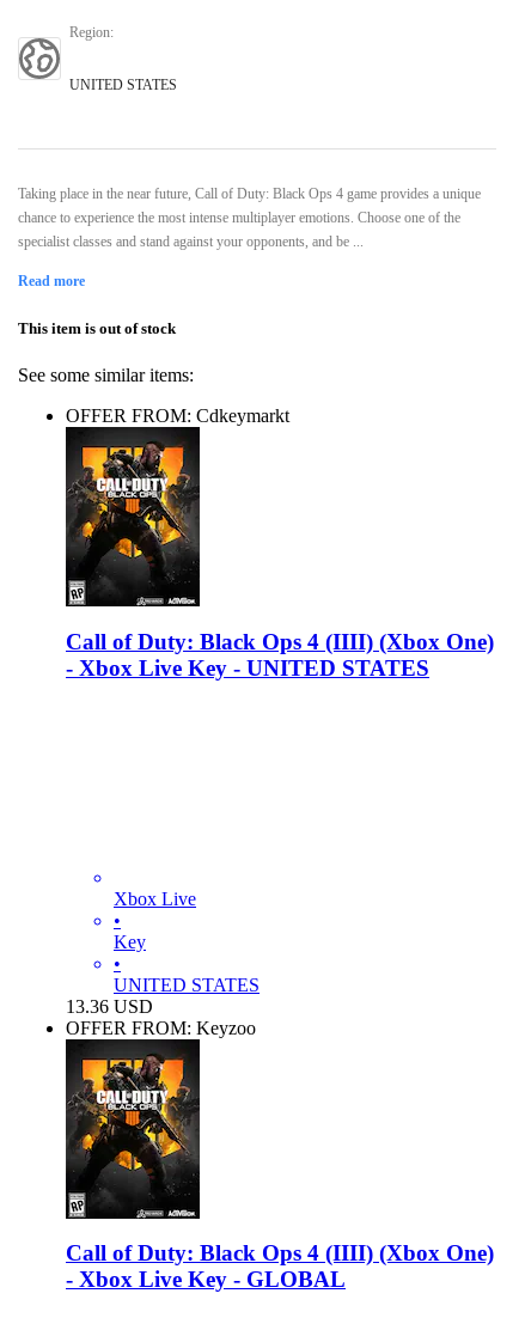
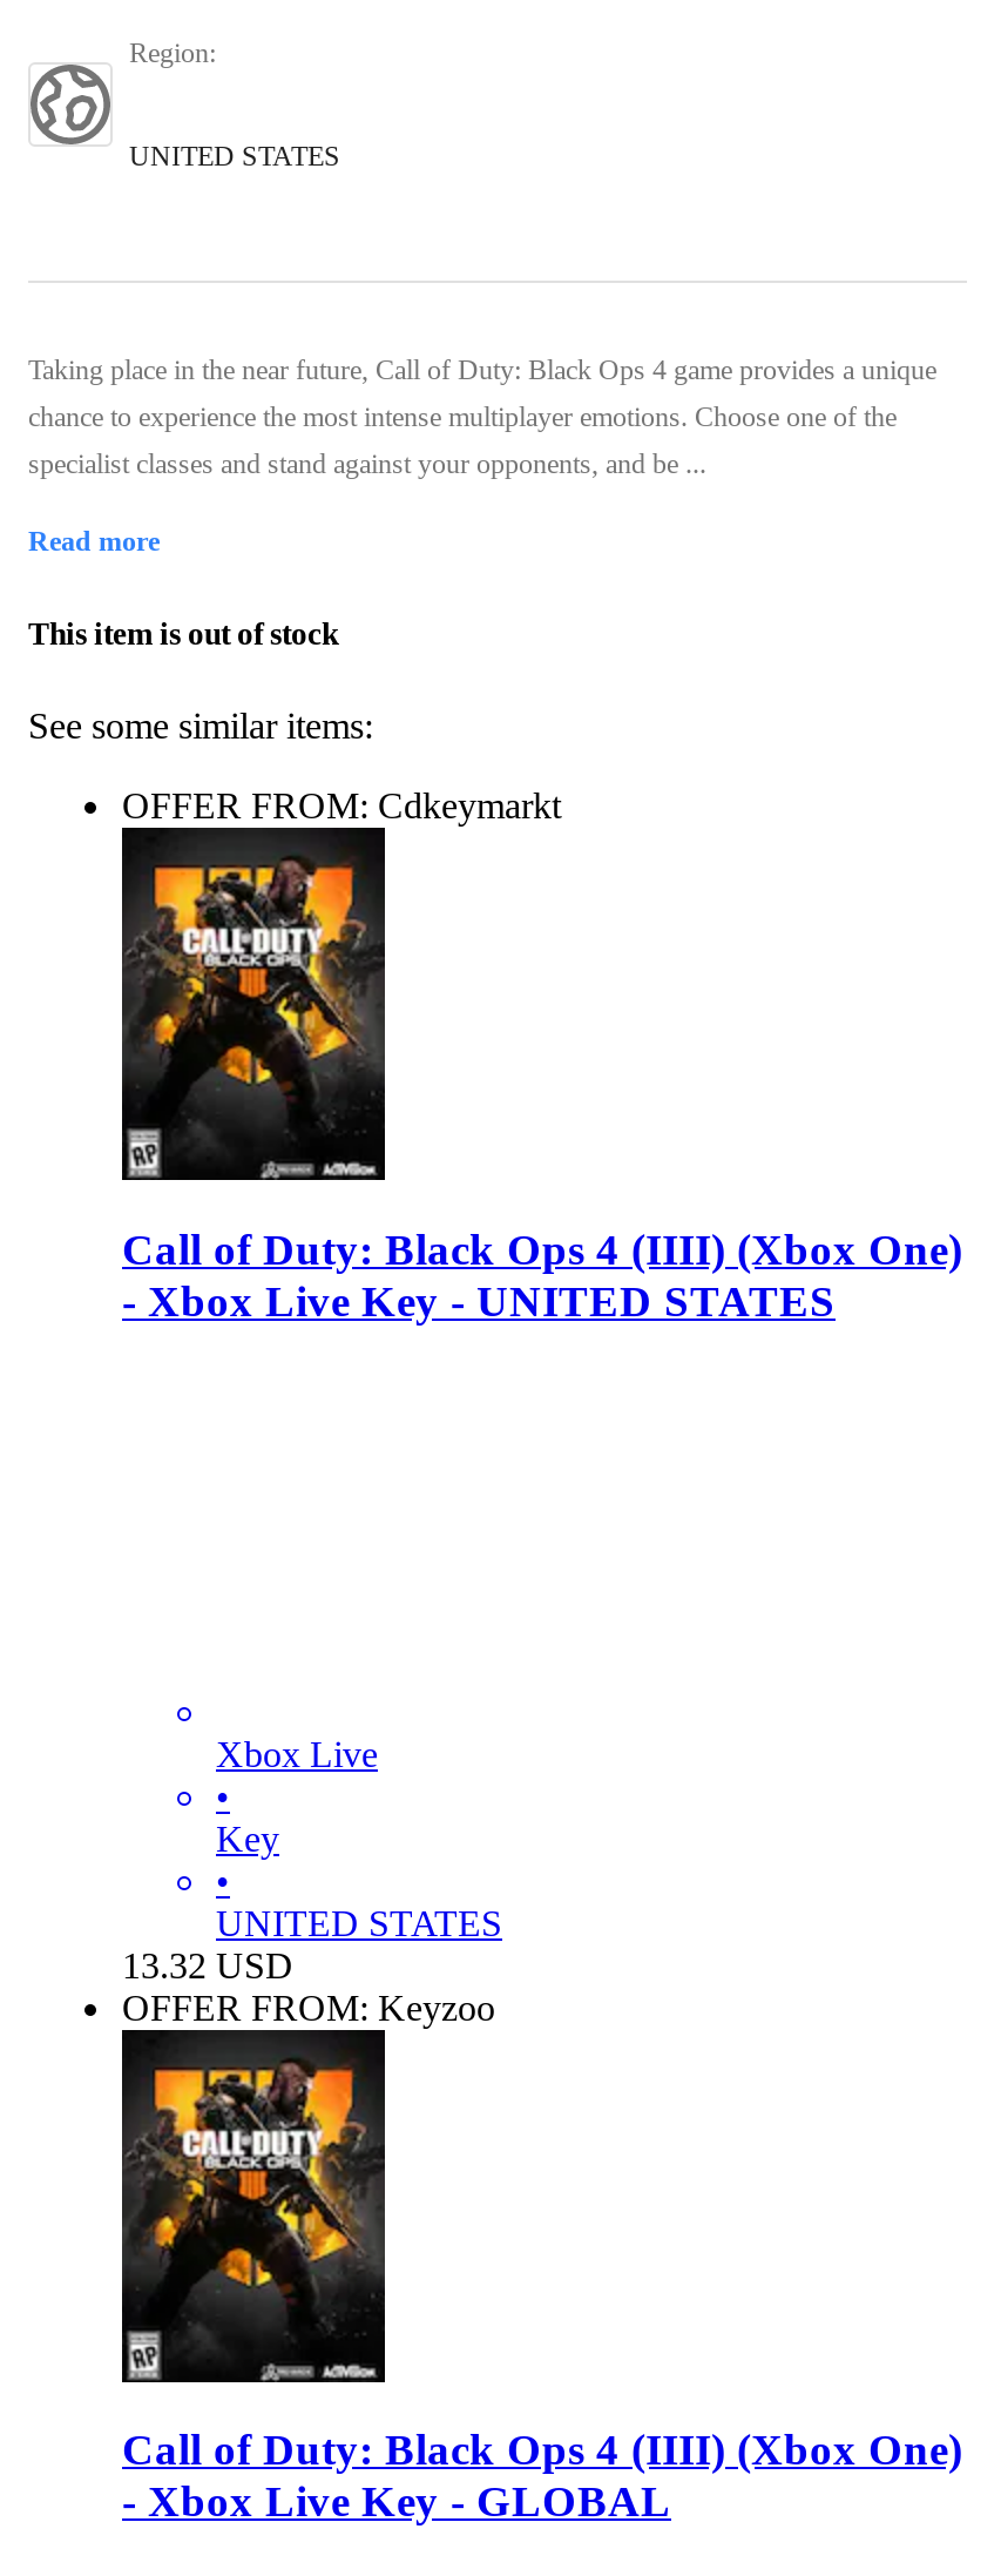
[66,996,153,1016] 13.36 USD -> [122,1945,293,1984] 13.32 USD

